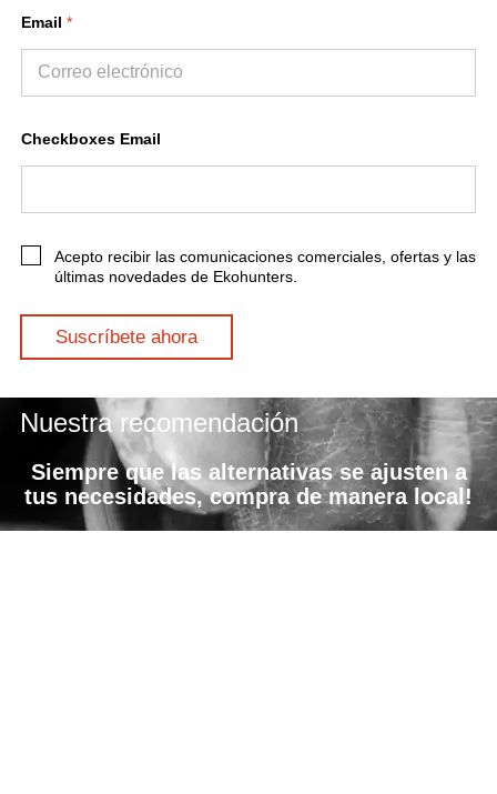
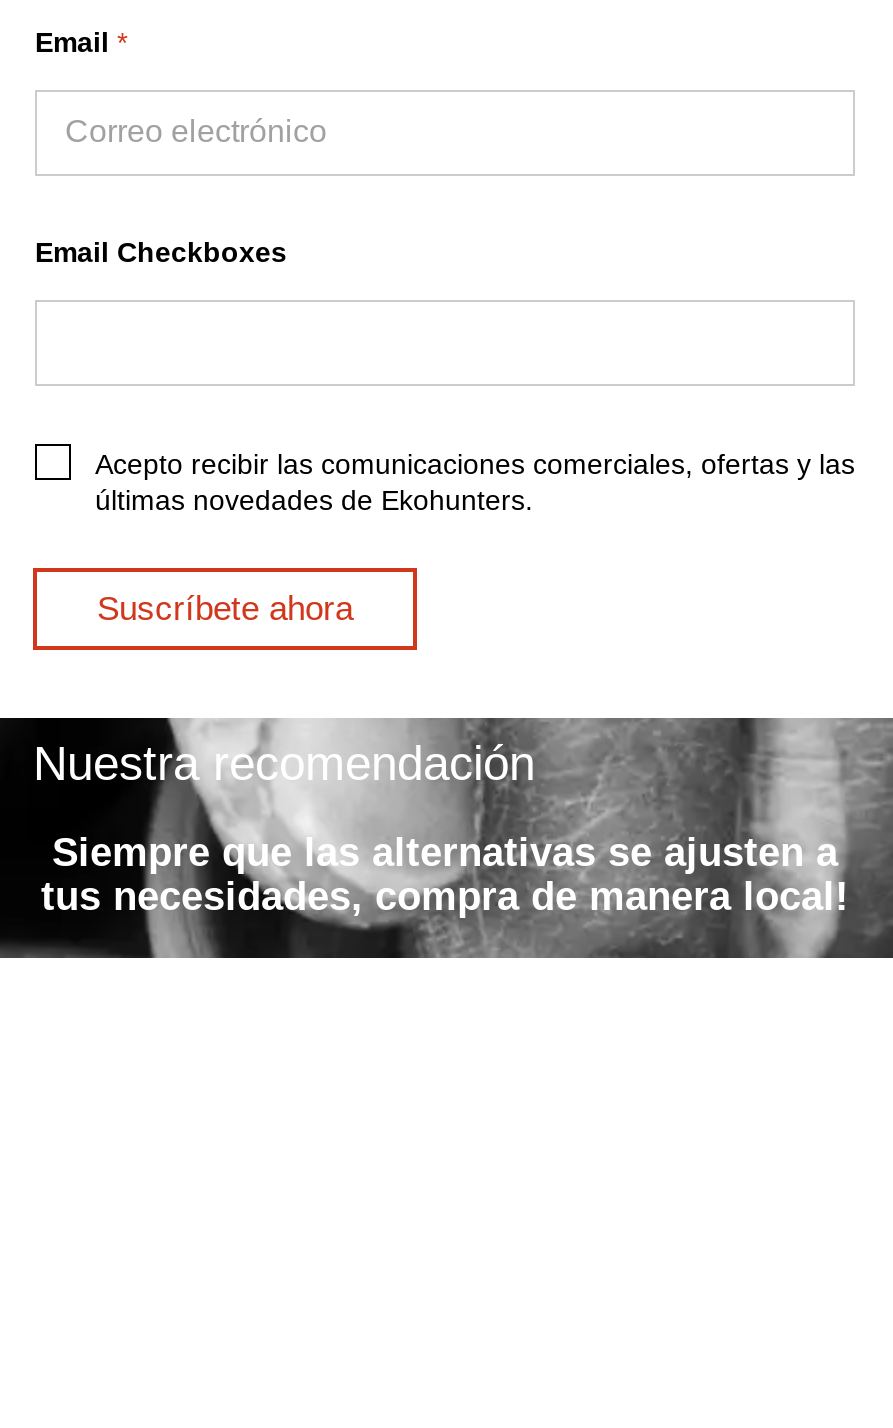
[21,129,161,147] Checkboxes Email -> [35,235,287,267] Email Checkboxes

